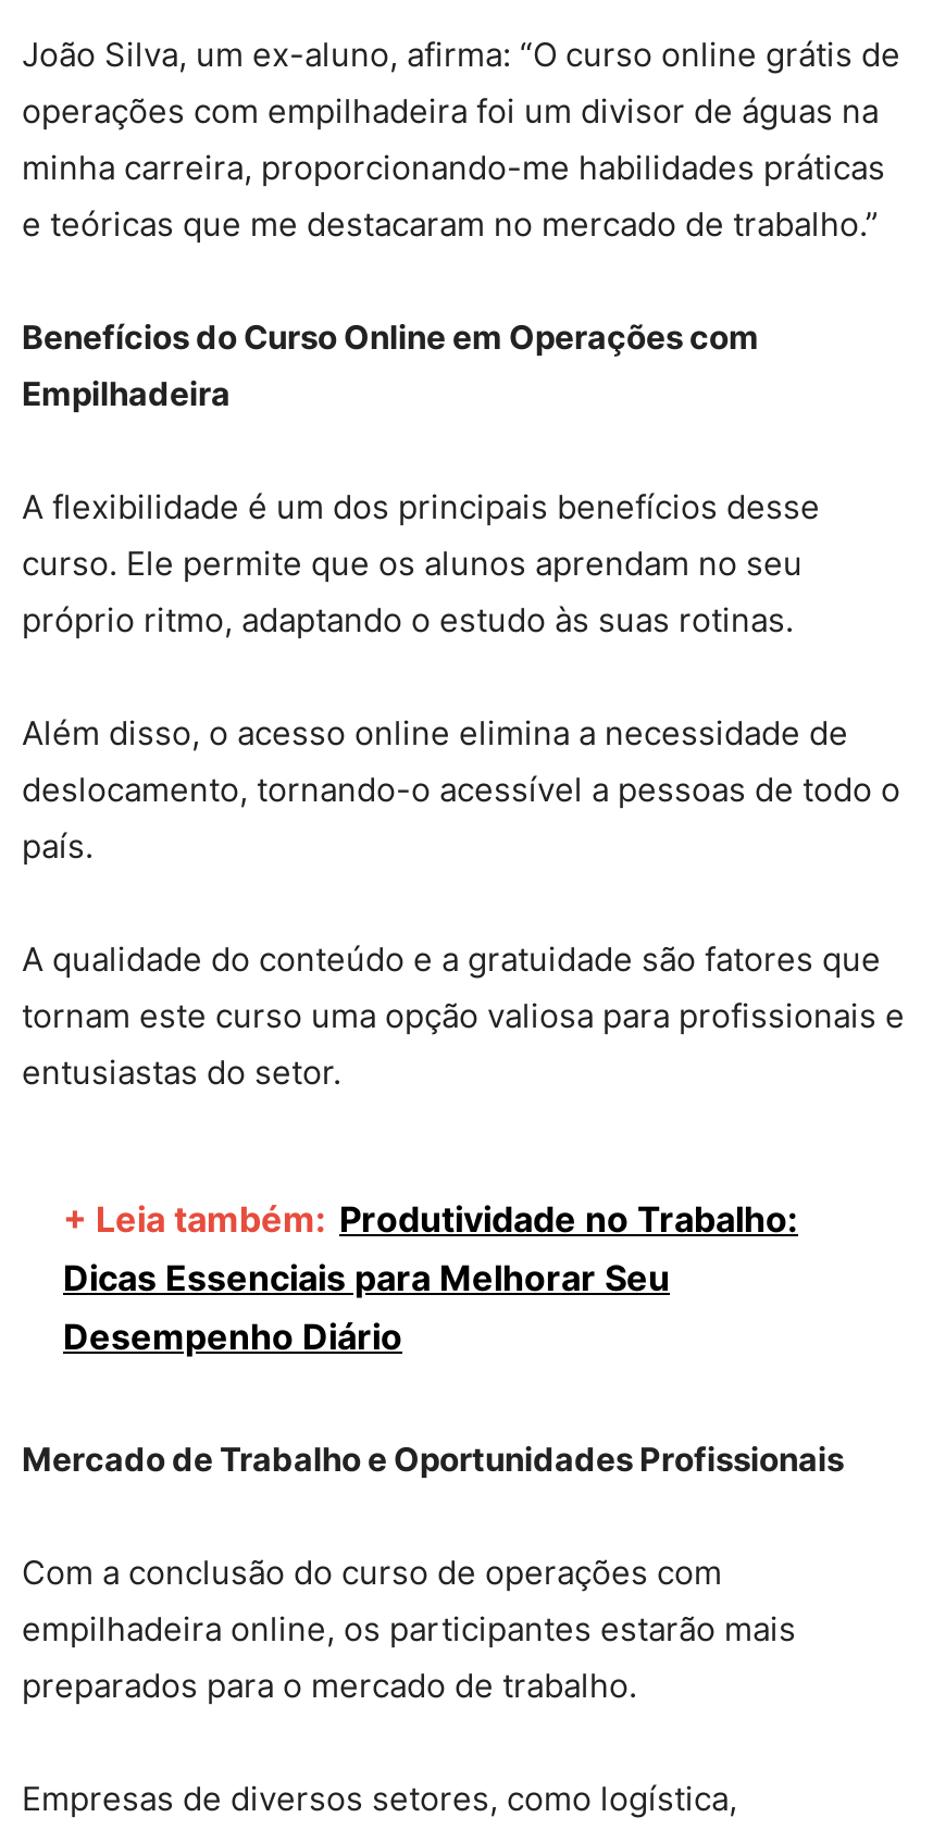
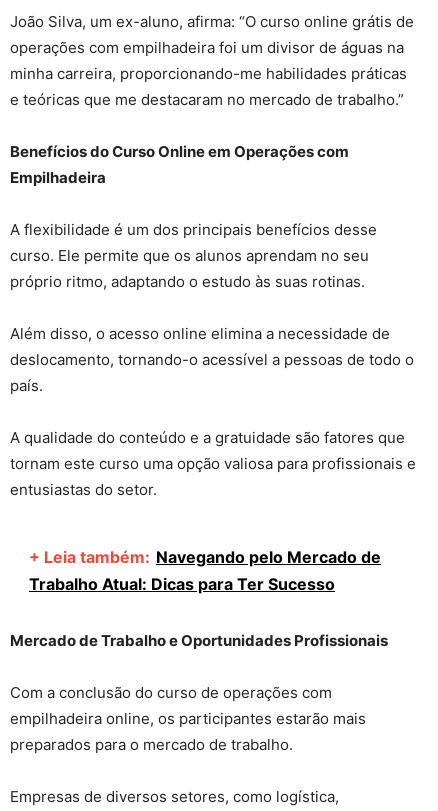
[63,1197,798,1357] + Leia também: Produtividade no Trabalho: | Dicas Essenciais para Melhorar Seu | Desempenho Diário -> [29,547,381,594] + Leia também: Navegando pelo Mercado de | Trabalho Atual: Dicas para Ter Sucesso

